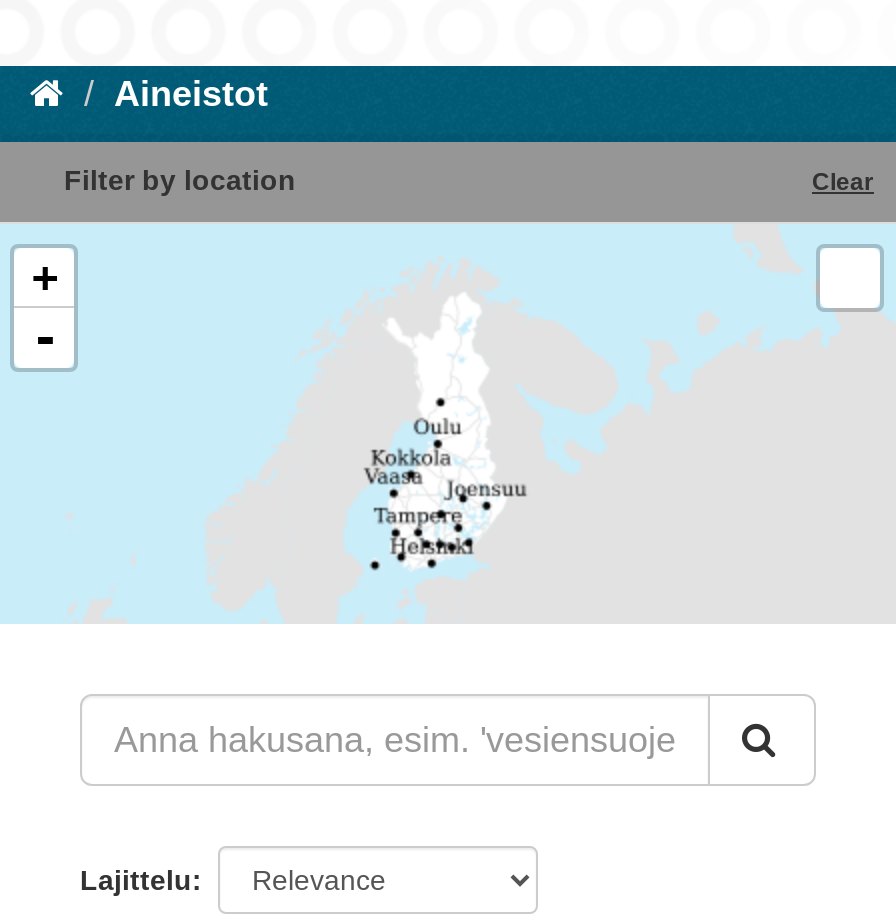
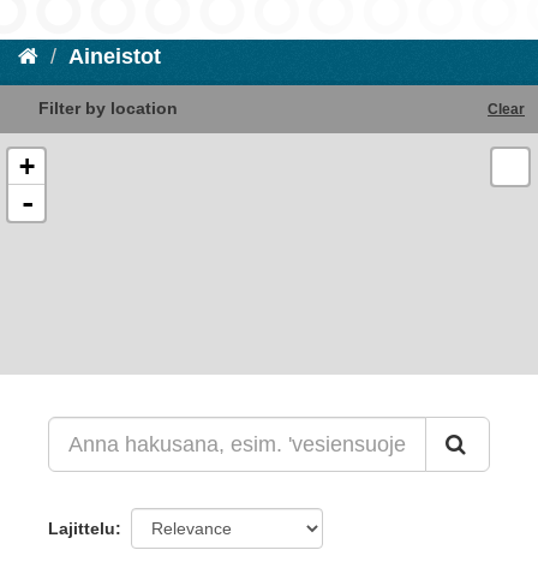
[364,296,526,572] [image] -> none

